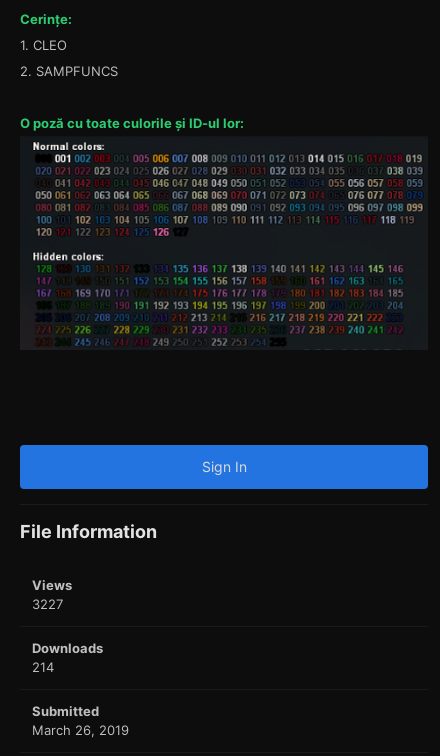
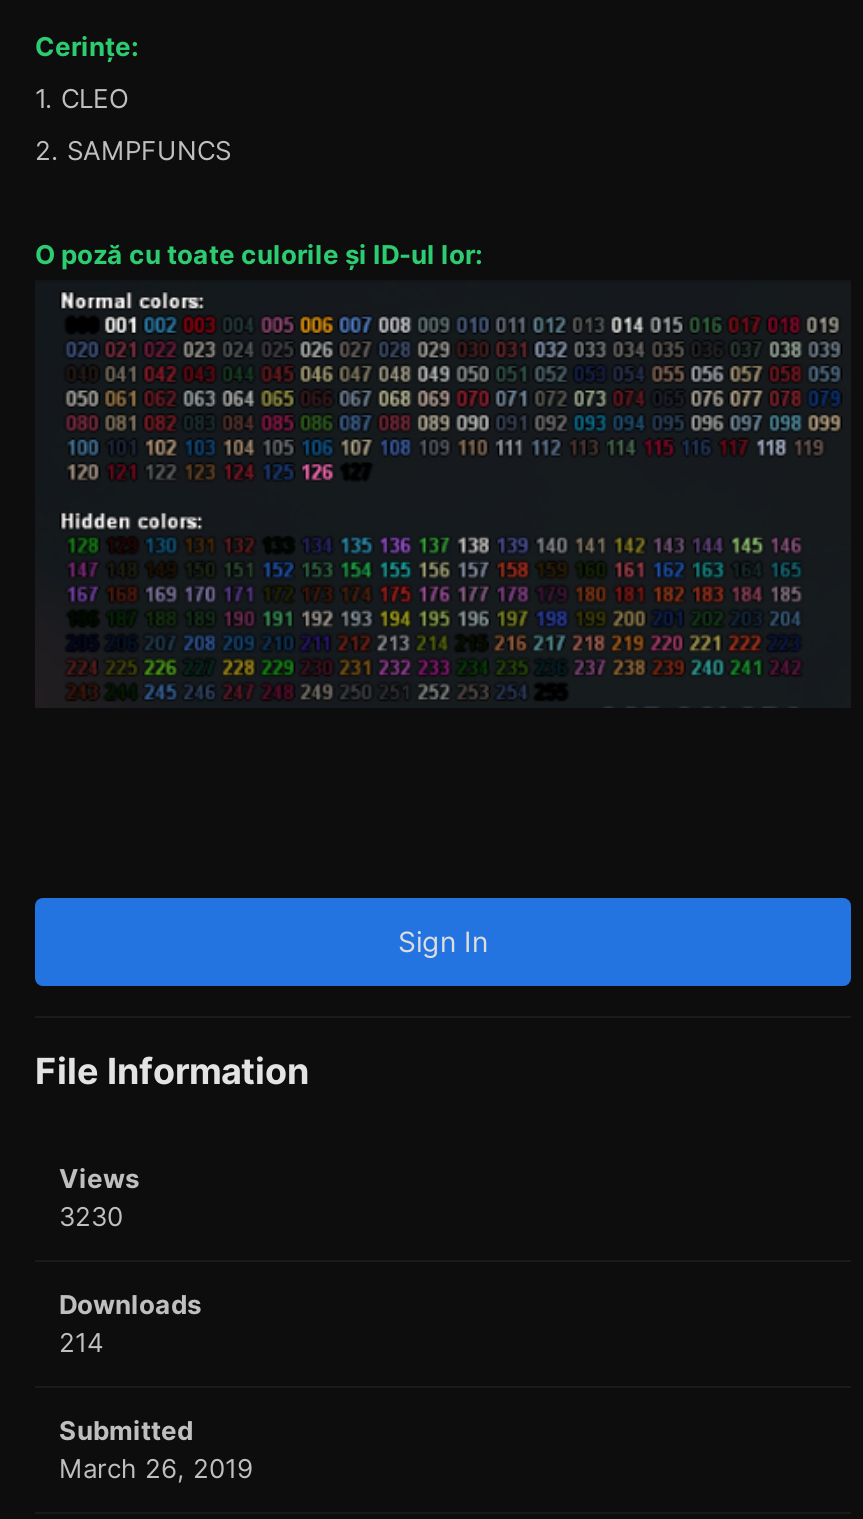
[32,596,63,612] 3227 -> [59,1200,123,1232] 3230

